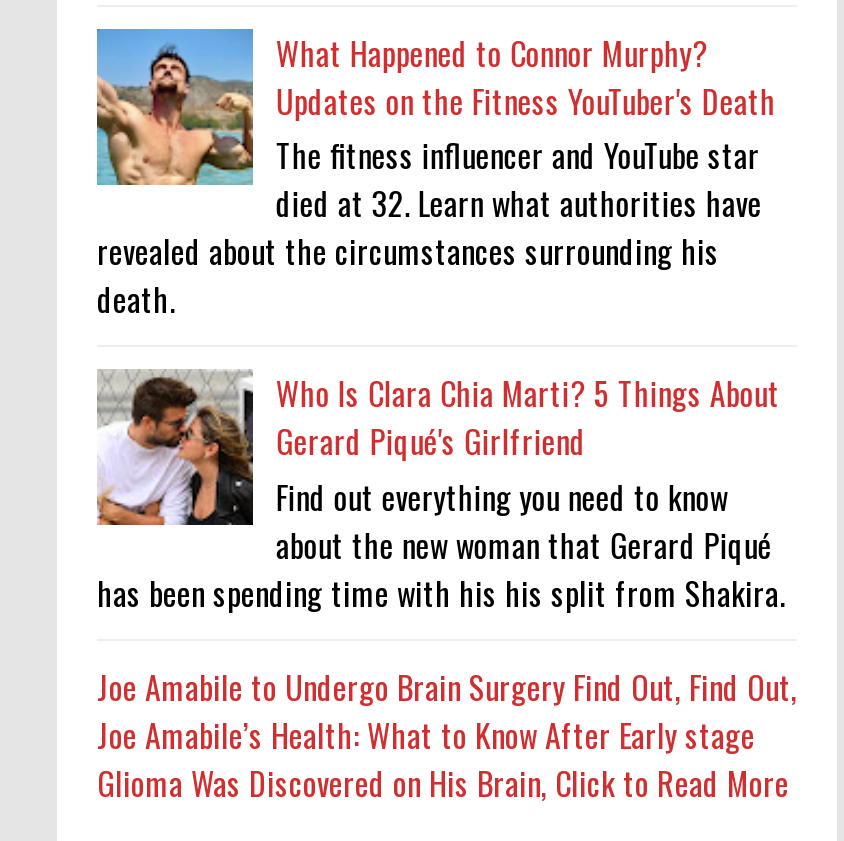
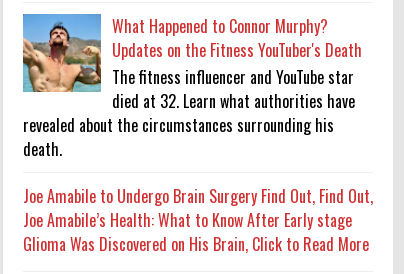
[95,369,785,616] [image] | Who Is Clara Chia Marti? 5 Things About | Gerard Piqué's Girlfriend | Find out everything you need to know | about the new woman that Gerard Piqué | has been spending time with his his split from Shakira. -> none

